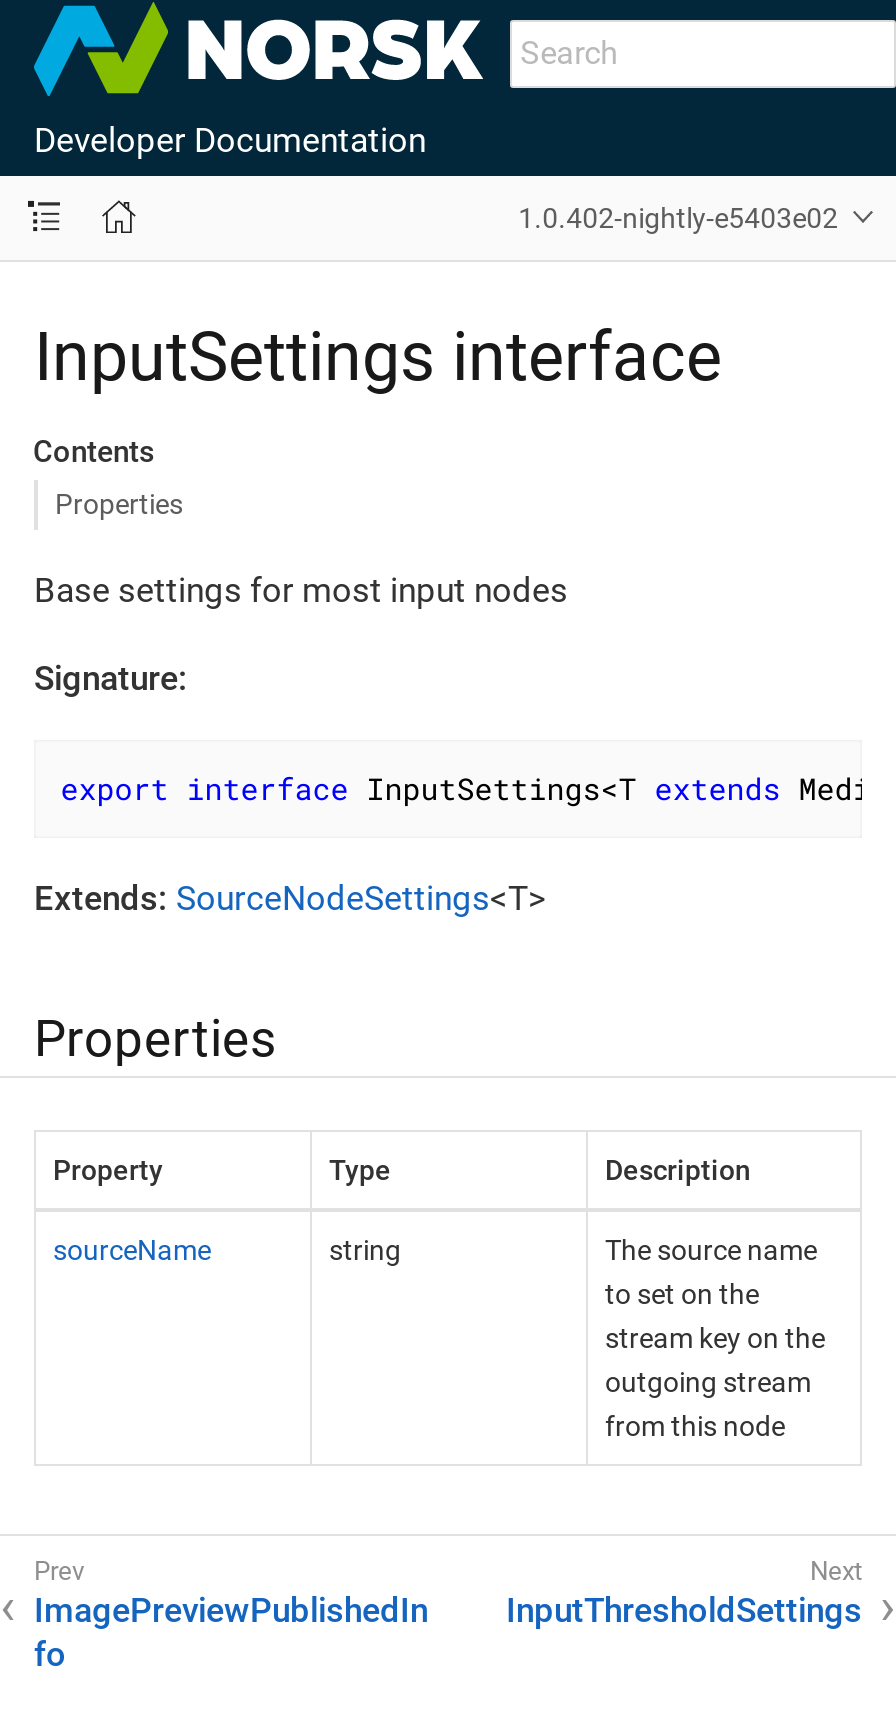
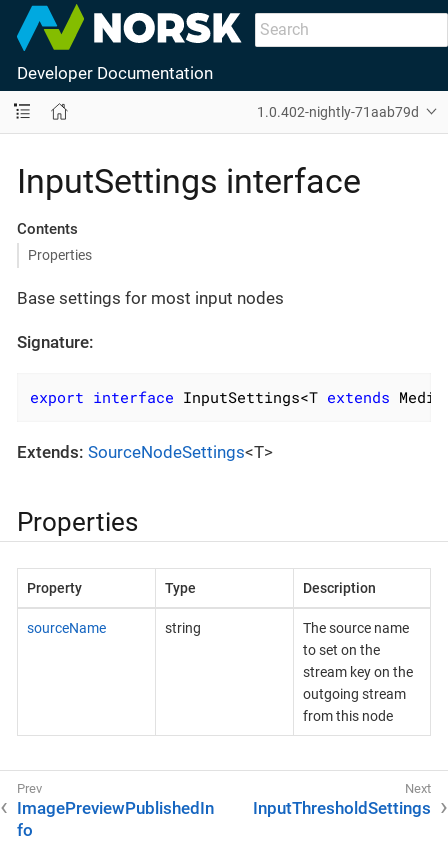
[518,202,838,234] 1.0.402-nightly-e5403e02 -> [257,104,419,120] 1.0.402-nightly-71aab79d

